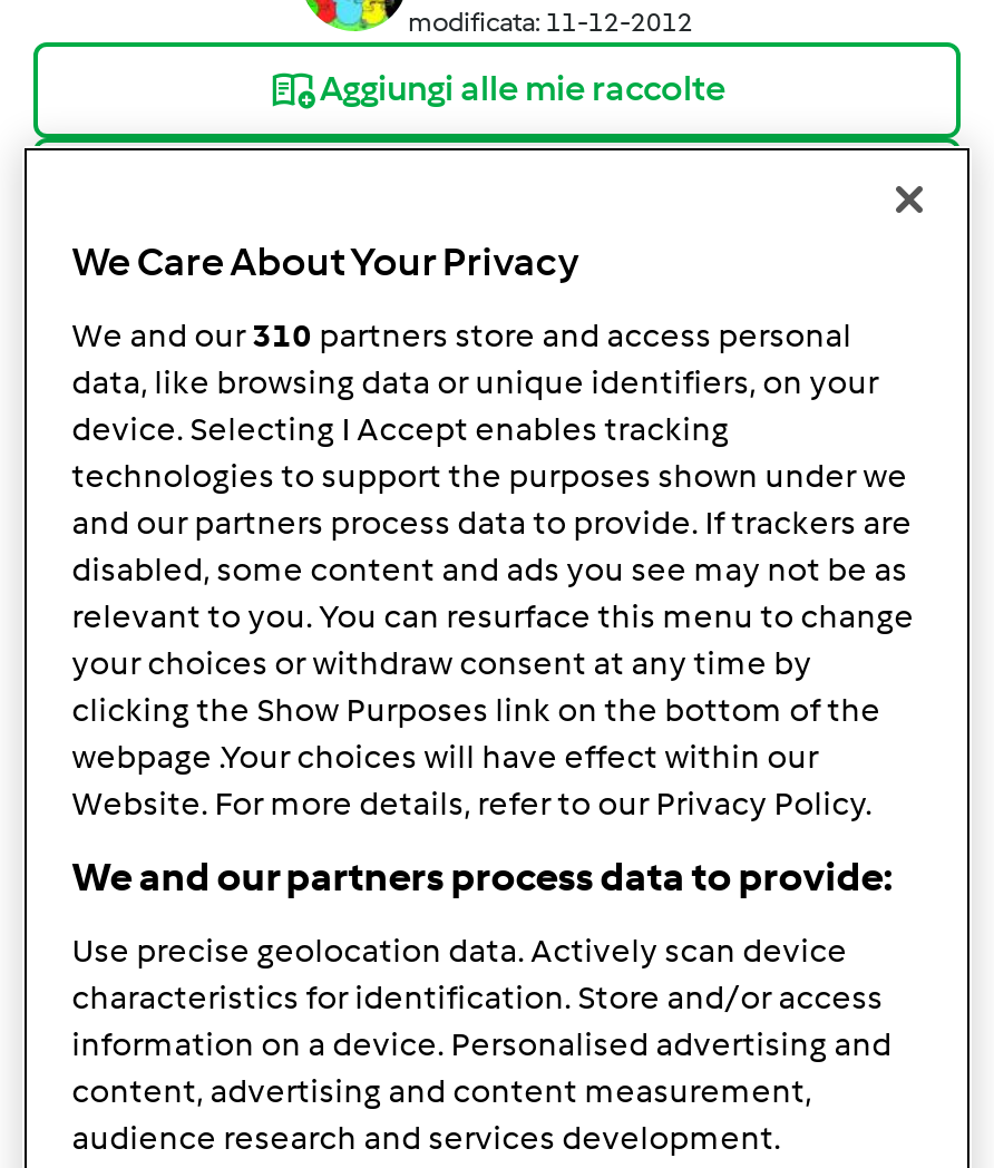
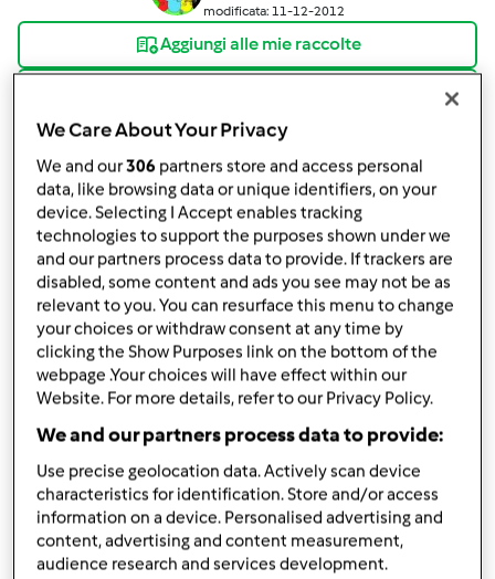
[72,316,852,356] We and our310 partners store and access personal -> [37,157,423,177] We and our306 partners store and access personal

